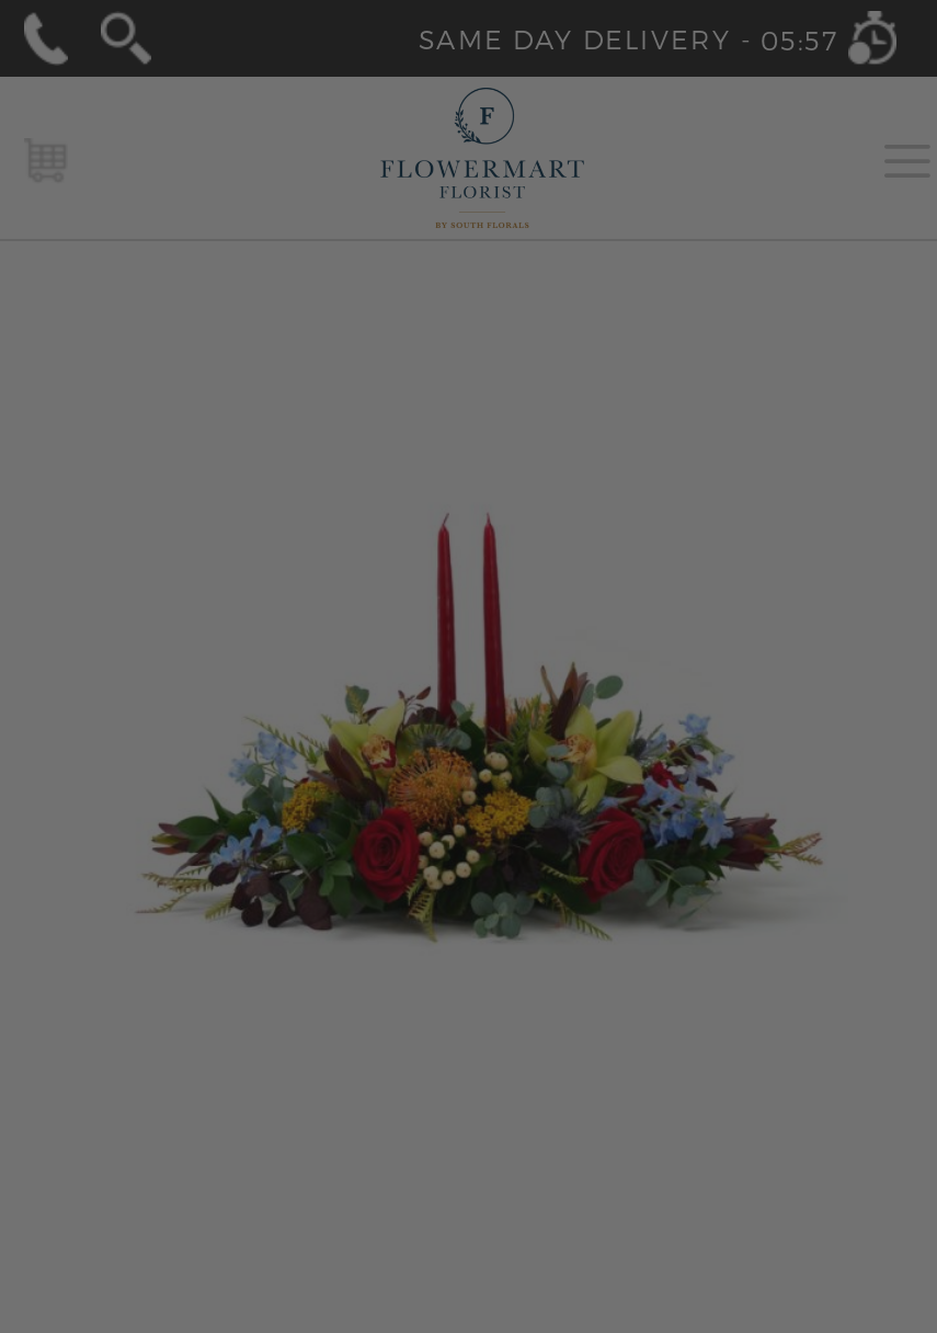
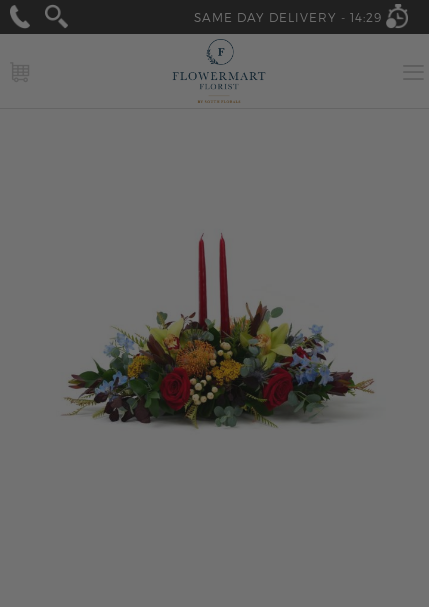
[419,23,839,54] SAME DAY DELIVERY - 05:57 -> [194,10,382,24] SAME DAY DELIVERY - 14:29

